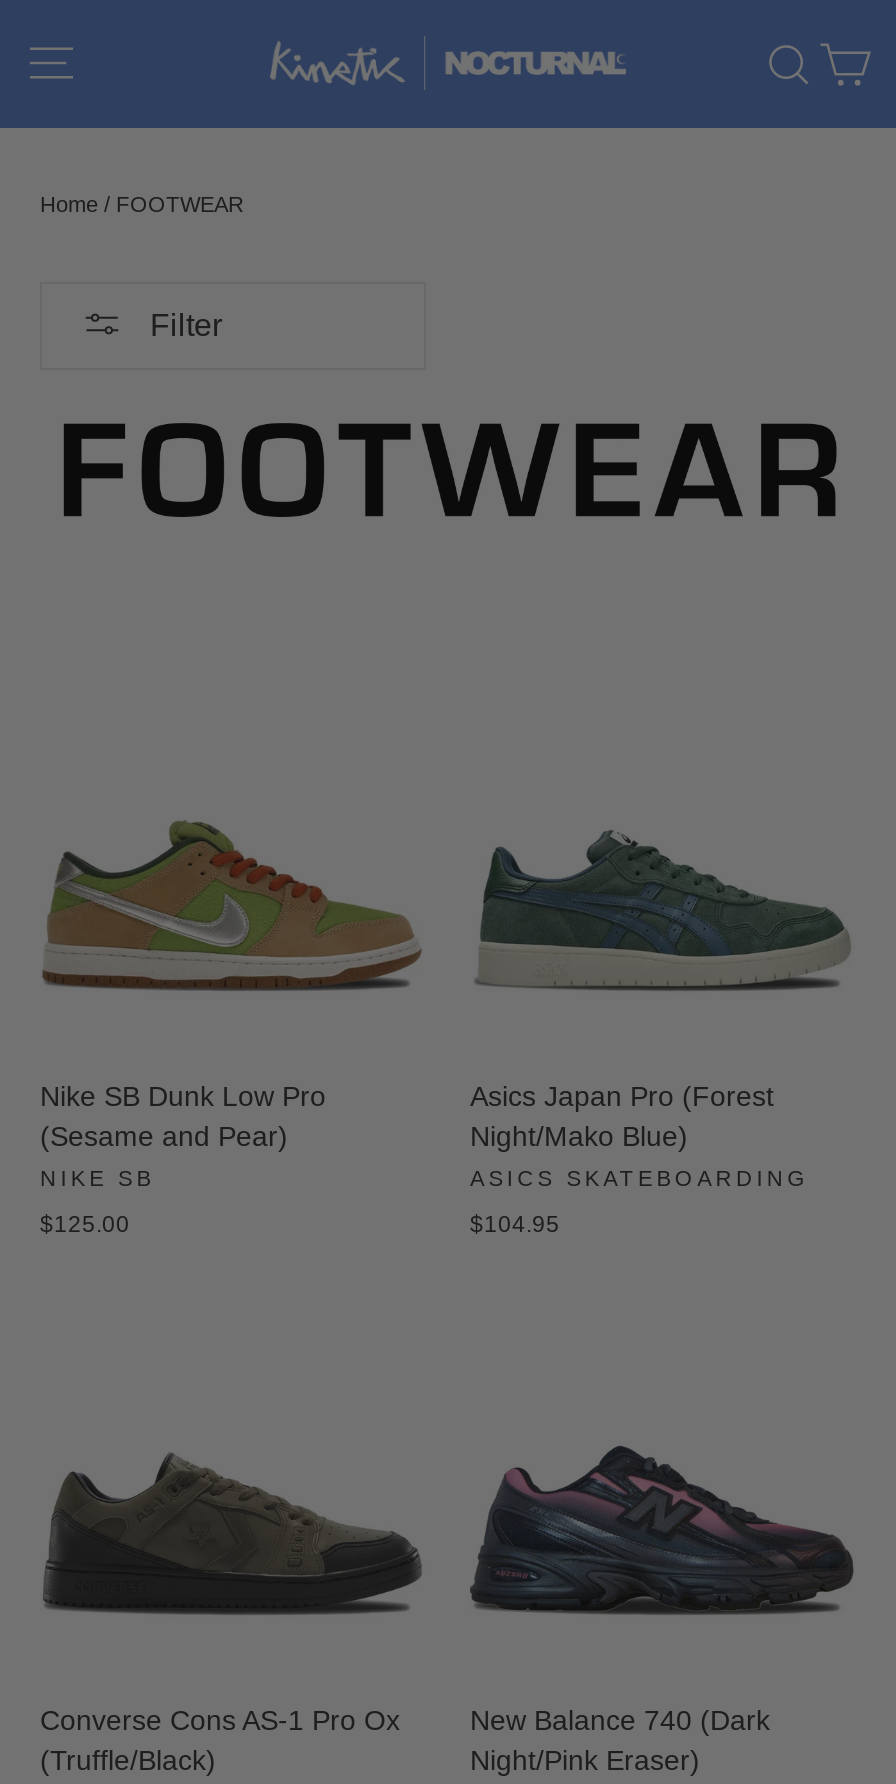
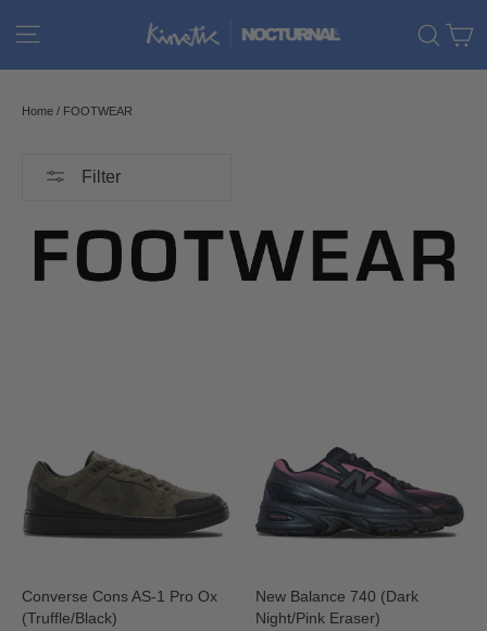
[46,820,420,988] [image] -> none
[476,828,852,986] [image] -> none
[40,1080,326,1236] Nike SB Dunk Low Pro | (Sesame and Pear) | NIKE SB | $125.00 -> none
[470,1080,810,1236] Asics Japan Pro (Forest | Night/Mako Blue) | ASICS SKATEBOARDING | $104.95 -> none

